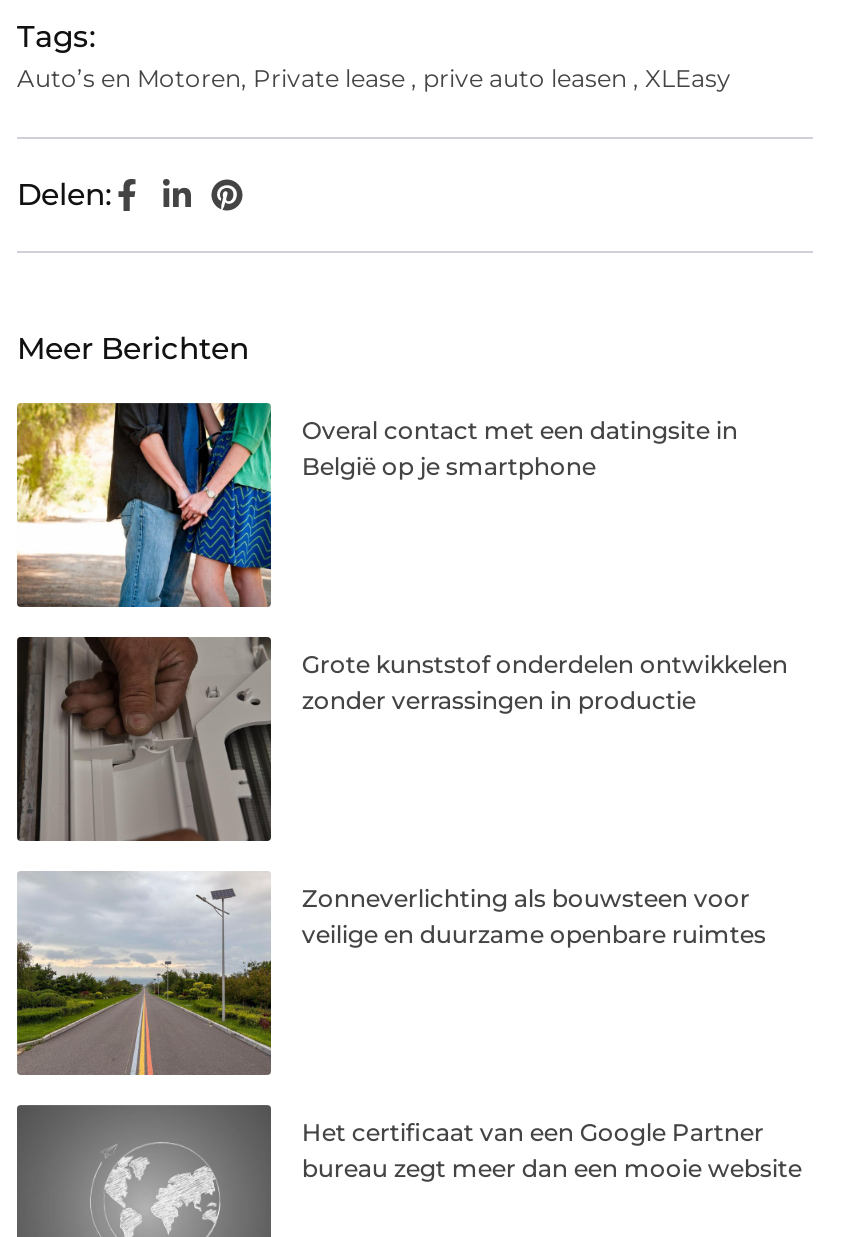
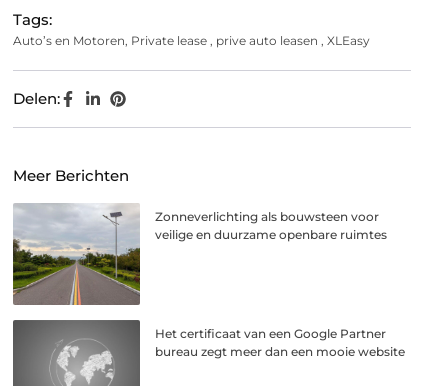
[15,401,738,609] [image] | Overal contact met een datingsite in | België op je smartphone -> none
[19,635,788,843] [image] | Grote kunststof onderdelen ontwikkelen | zonder verrassingen in productie -> none

